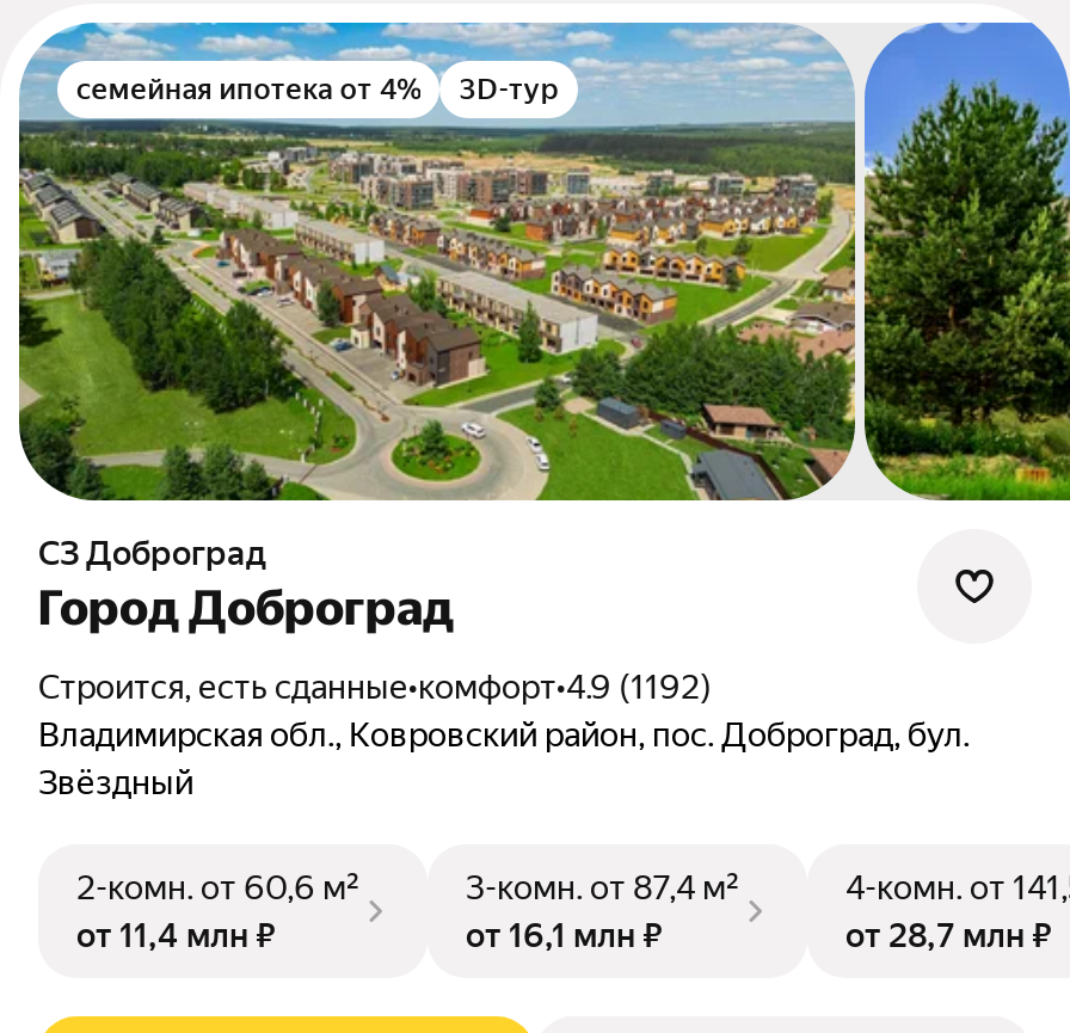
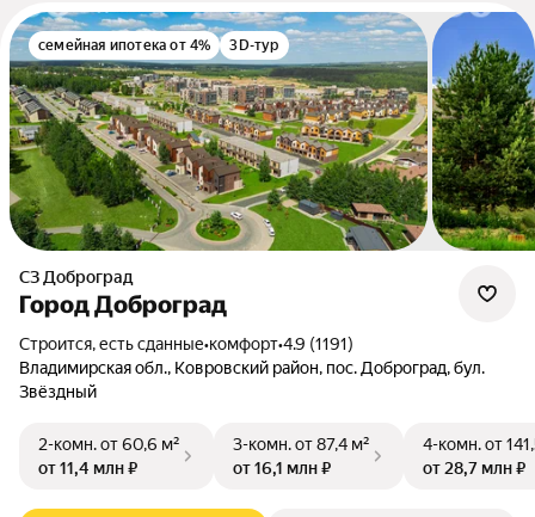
[60,668,712,706] Строится, есть сданные•комфорт•4.9 (1192) -> [30,335,353,354] Строится, есть сданные•комфорт•4.9 (1191)

